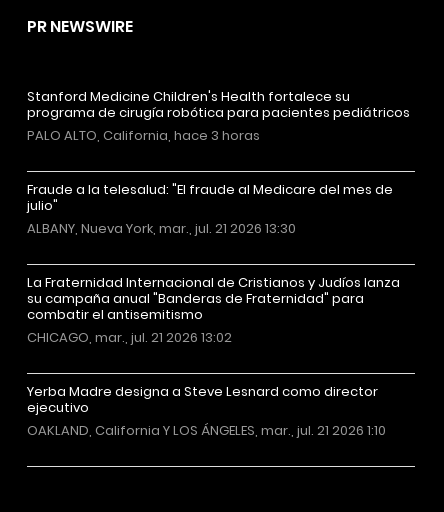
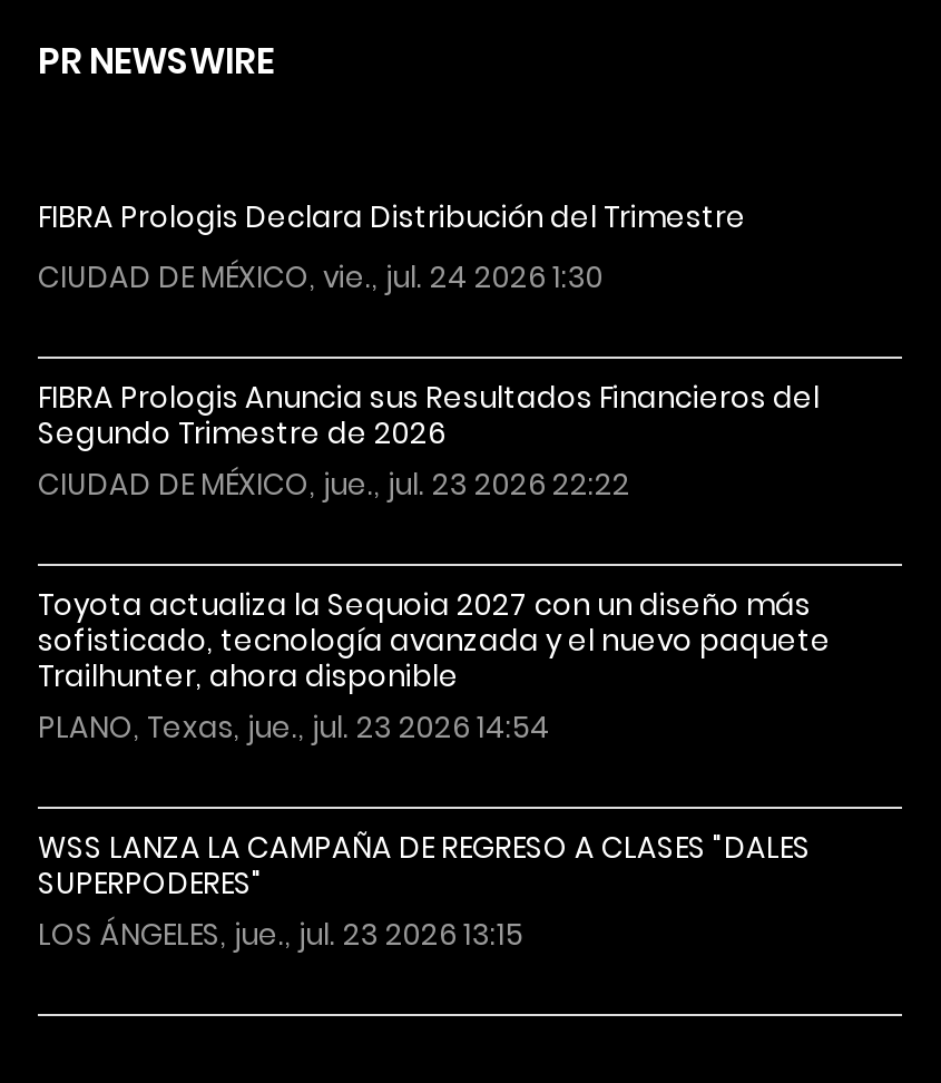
[27,87,410,145] Stanford Medicine Children's Health fortalece su | programa de cirugía robótica para pacientes pediátricos | PALO ALTO, California, hace 3 horas -> [38,196,746,298] FIBRA Prologis Declara Distribución del Trimestre | CIUDAD DE MÉXICO, vie., jul. 24 2026 1:30
[27,180,393,238] Fraude a la telesalud: "El fraude al Medicare del mes de | julio" | ALBANY, Nueva York, mar., jul. 21 2026 13:30 -> [38,376,820,505] FIBRA Prologis Anuncia sus Resultados Financieros del | Segundo Trimestre de 2026 | CIUDAD DE MÉXICO, jue., jul. 23 2026 22:22
[27,273,400,347] La Fraternidad Internacional de Cristianos y Judíos lanza | su campaña anual "Banderas de Fraternidad" para | combatir el antisemitismo | CHICAGO, mar., jul. 21 2026 13:02 -> [38,583,831,748] Toyota actualiza la Sequoia 2027 con un diseño más | sofisticado, tecnología avanzada y el nuevo paquete | Trailhunter, ahora disponible | PLANO, Texas, jue., jul. 23 2026 14:54
[27,382,386,440] Yerba Madre designa a Steve Lesnard como director | ejecutivo | OAKLAND, California Y LOS ÁNGELES, mar., jul. 21 2026 1:10 -> [38,826,811,956] WSS LANZA LA CAMPAÑA DE REGRESO A CLASES "DALES | SUPERPODERES" | LOS ÁNGELES, jue., jul. 23 2026 13:15

